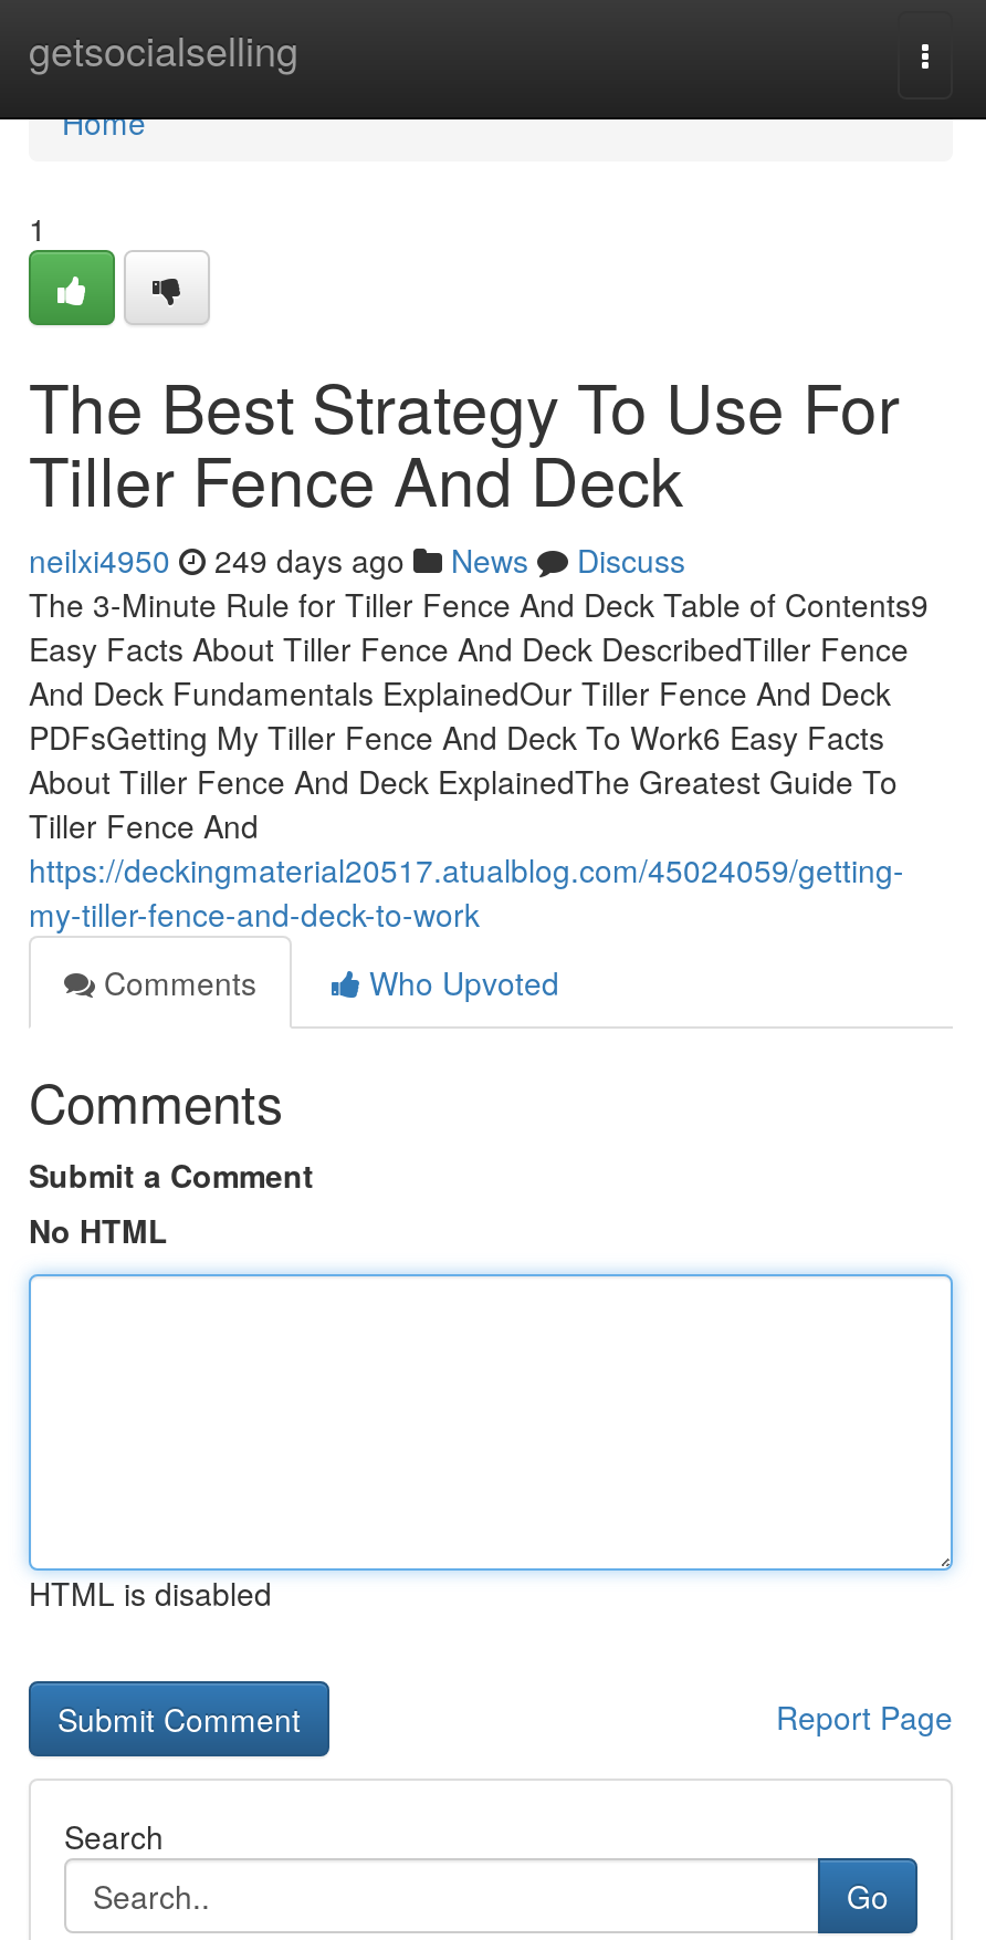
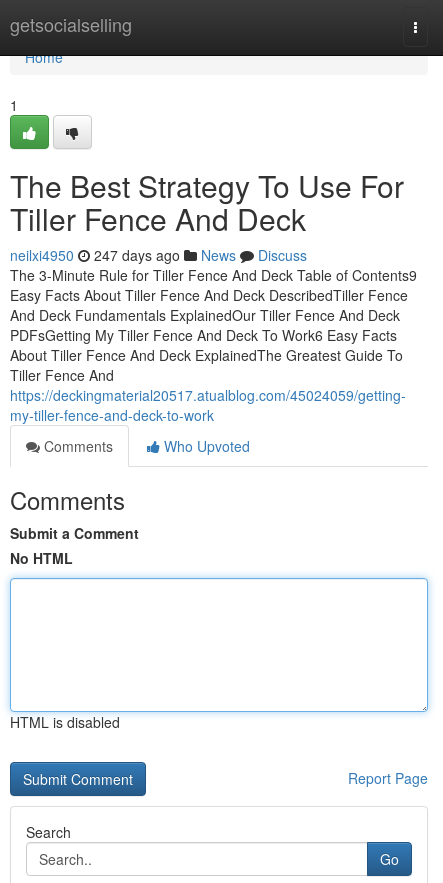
[29,538,685,582] neilxi4950 249 days ago News Discuss -> [10,245,307,265] neilxi4950 247 days ago News Discuss

